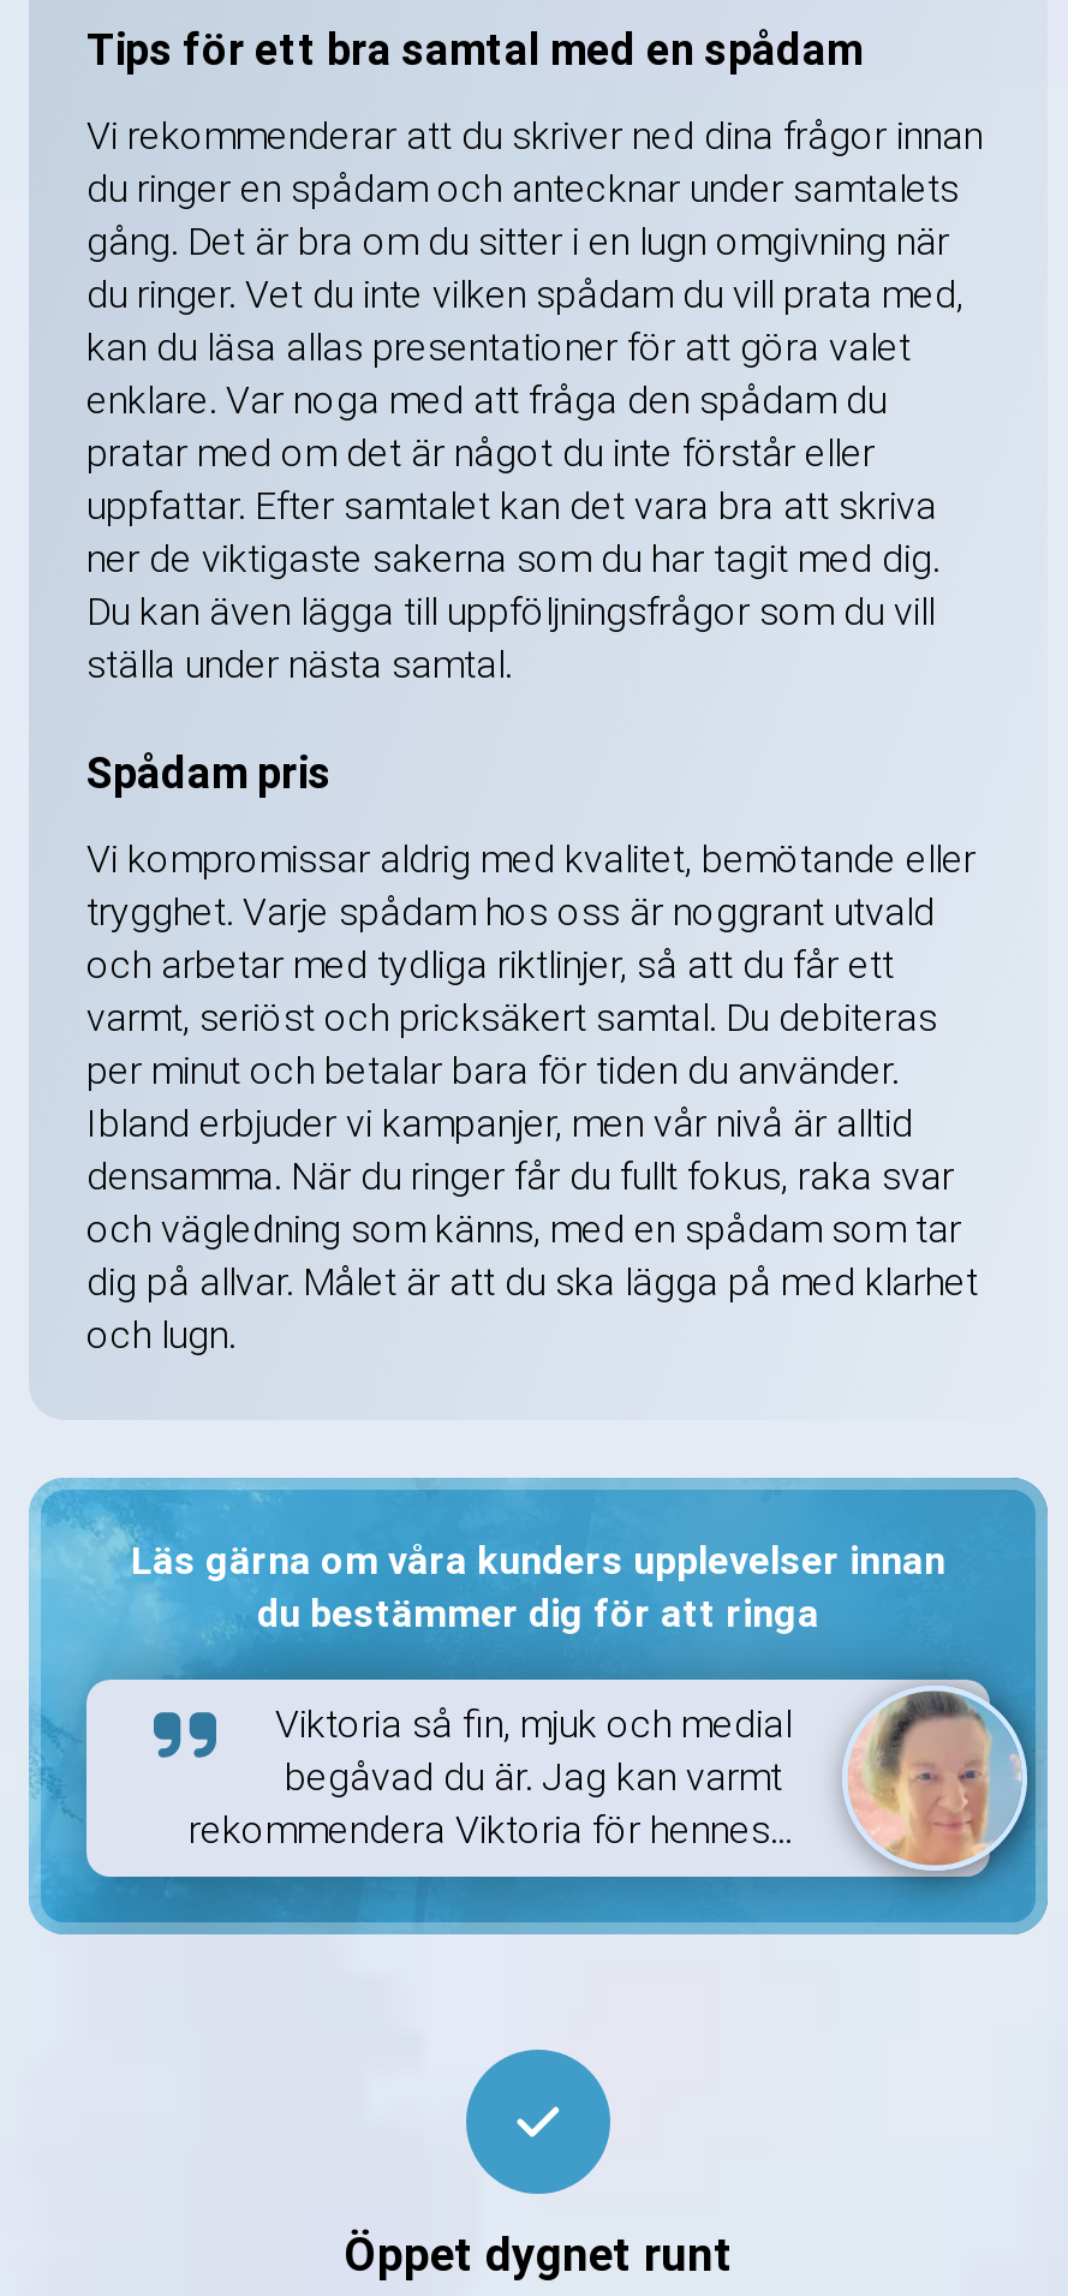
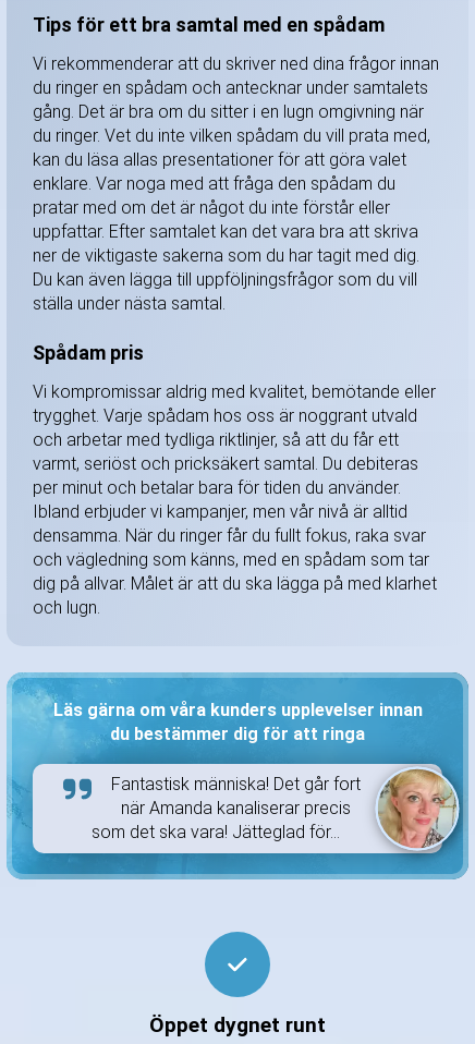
[189,1692,1021,1865] [image] | Viktoria så fin, mjuk och medial | begåvad du är. Jag kan varmt | rekommendera Viktoria för hennes... -> [92,769,456,848] [image] | Fantastisk människa! Det går fort | när Amanda kanaliserar precis | som det ska vara! Jätteglad för...

